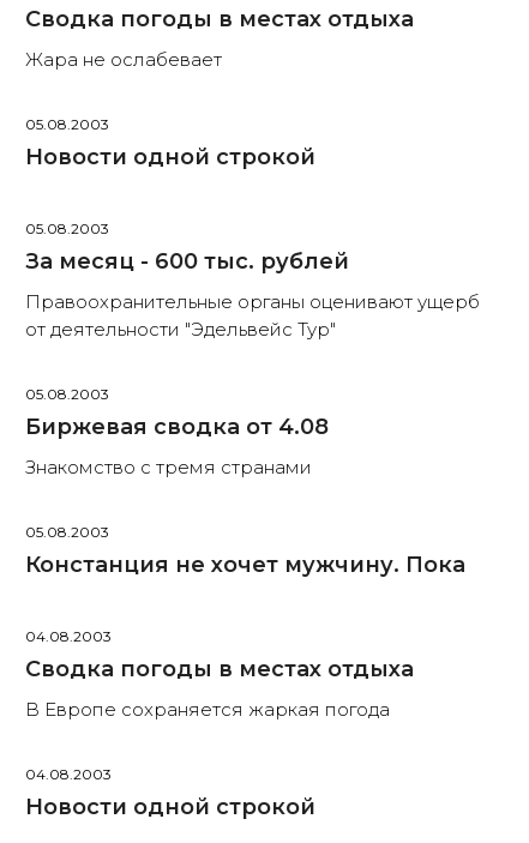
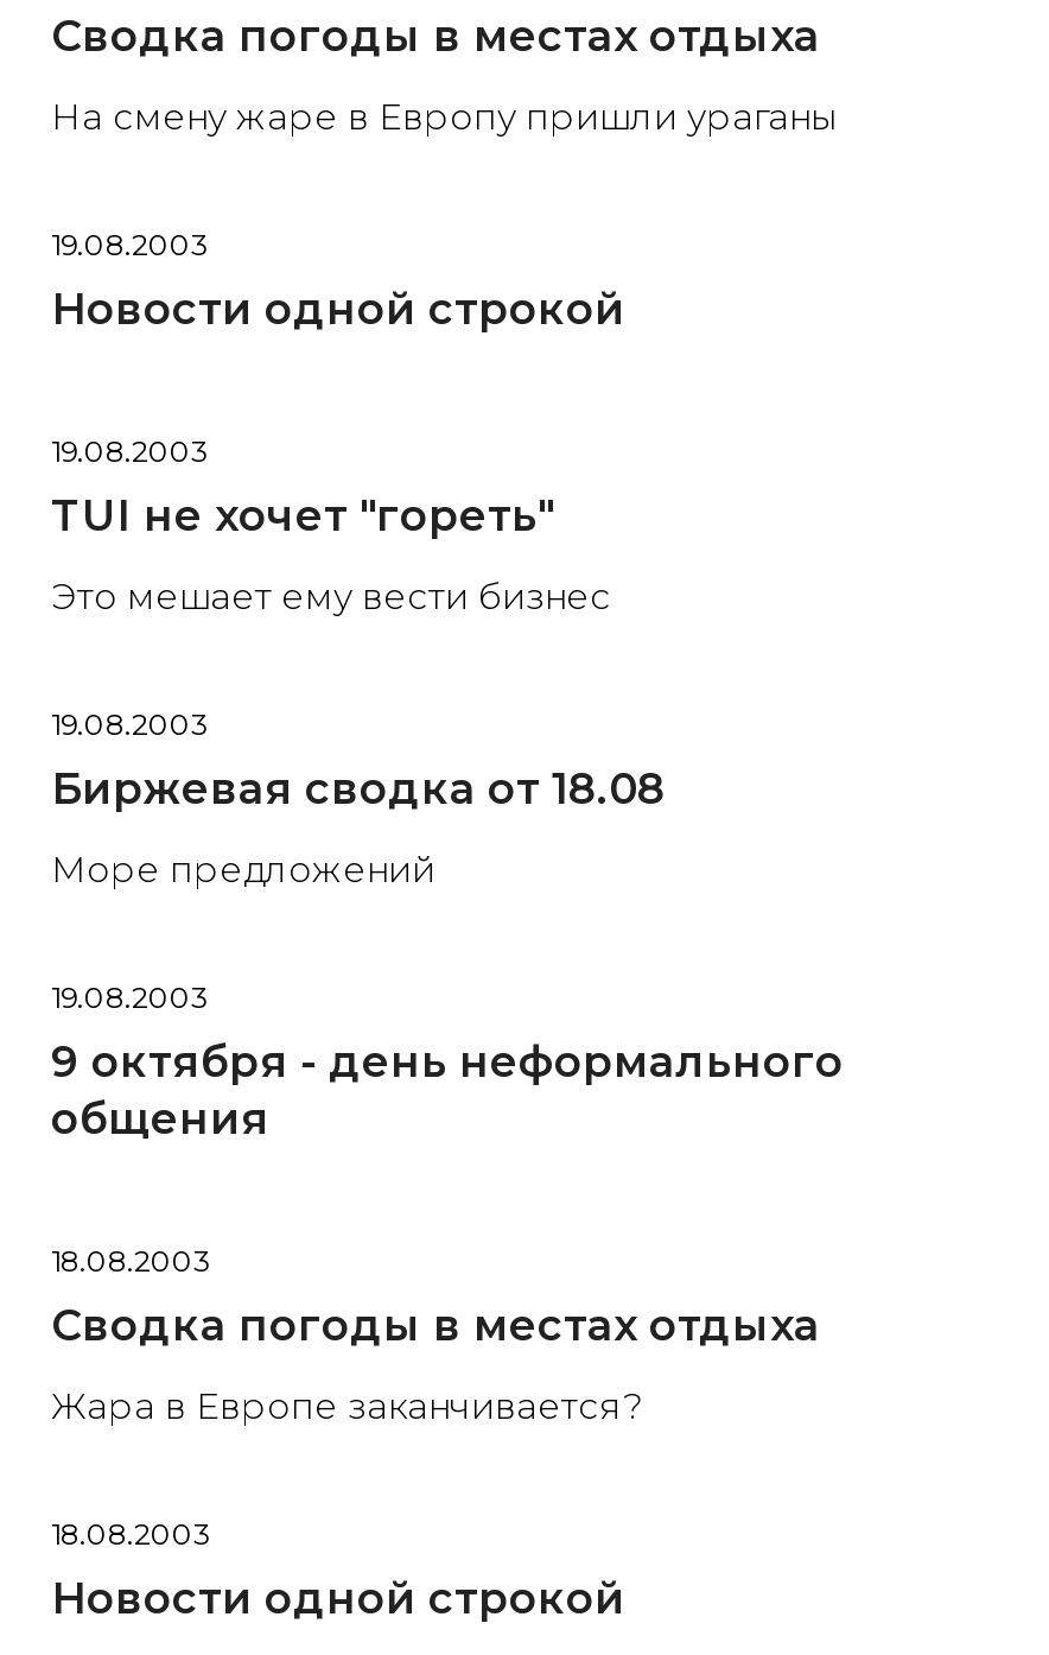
[25,48,221,71] Жара не ослабевает -> [51,94,837,139] На смену жаре в Европу пришли ураганы
[25,115,109,133] 05.08.2003 -> [51,227,208,262] 19.08.2003
[25,219,348,275] 05.08.2003 | За месяц - 600 тыс. рублей -> [51,433,554,543] 19.08.2003 | TUI не хочет "гореть"
[25,290,479,341] Правоохранительные органы оценивают ущерб | от деятельности "Эдельвейс Тур" -> [51,573,611,619] Это мешает ему вести бизнес
[25,385,328,440] 05.08.2003 | Биржевая сводка от 4.08 -> [51,706,666,816] 19.08.2003 | Биржевая сводка от 18.08
[25,456,311,478] Знакомство с тремя странами -> [51,846,436,892] Море предложений
[25,523,465,578] 05.08.2003 | Констанция не хочет мужчину. Пока -> [51,979,844,1146] 19.08.2003 | 9 октября - день неформального | общения
[25,627,111,645] 04.08.2003 -> [51,1243,210,1279] 18.08.2003
[25,698,389,721] В Европе сохраняется жаркая погода -> [51,1383,642,1428] Жара в Европе заканчивается?
[25,765,111,783] 04.08.2003 -> [51,1516,210,1552] 18.08.2003

